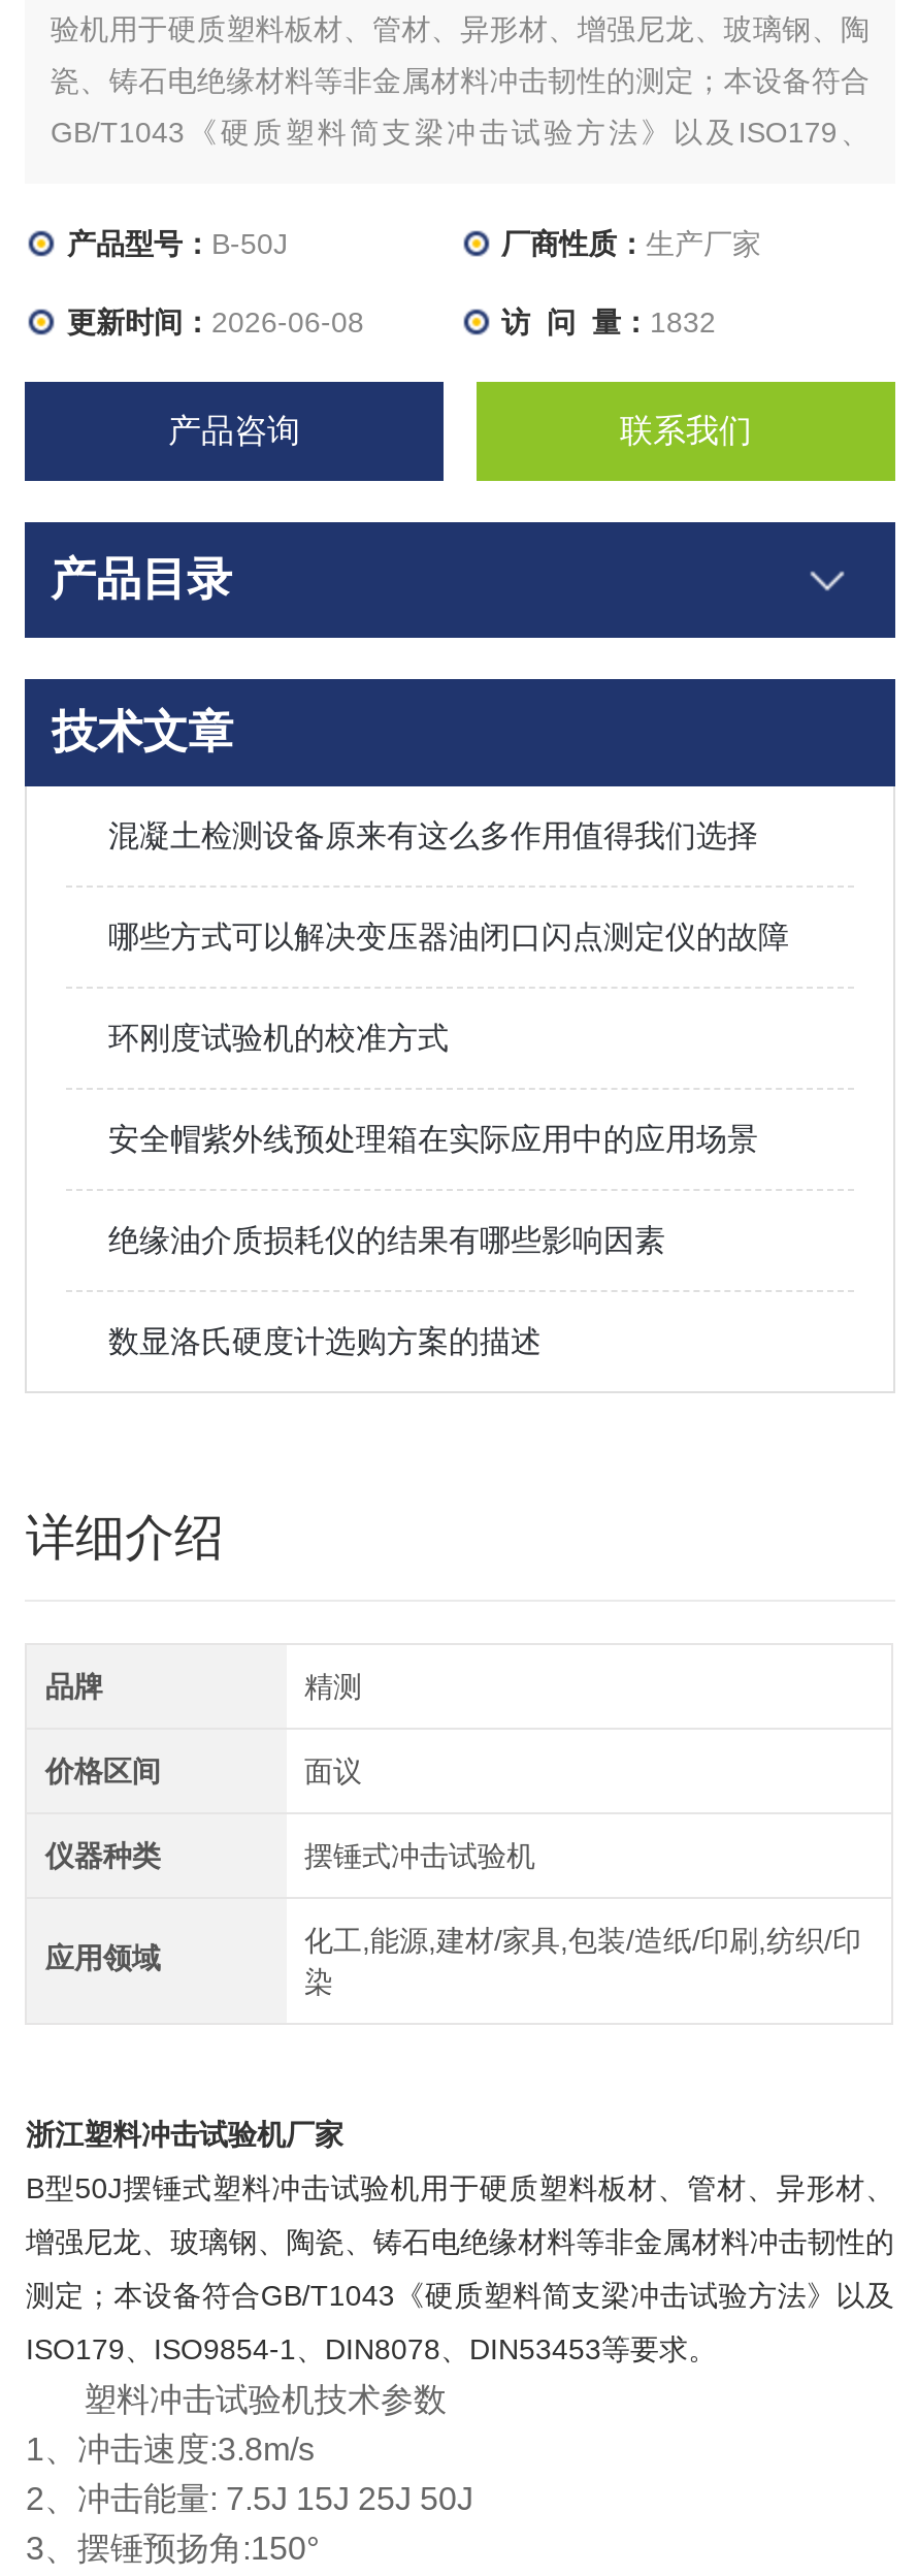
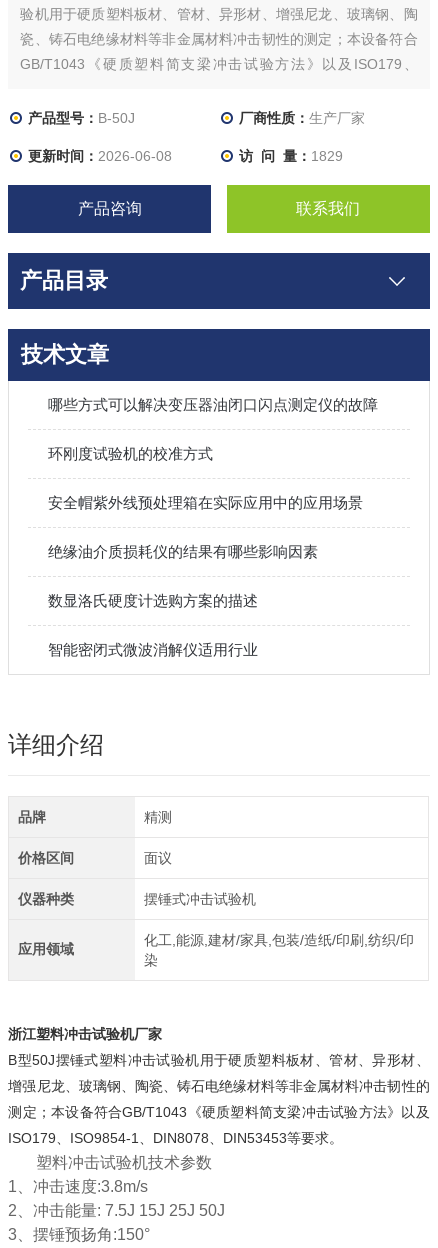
[501,305,716,339] 访 问 量：1832 -> [239,148,343,164] 访 问 量：1829
[108,817,758,852] 混凝土检测设备原来有这么多作用值得我们选择 -> none
moved [108,919,789,1358] -> [48,396,378,609]: 哪些方式可以解决变压器油闭口闪点测定仪的故障 | 环刚度试验机的校准方式 | 安全帽紫外线预处理箱在实际应用中的应用场景 | 绝缘油介质损耗仪的结果有哪些影响因素 | 数显洛氏硬度计选购方案的描述
none -> [48,641,258,658] 智能密闭式微波消解仪适用行业

